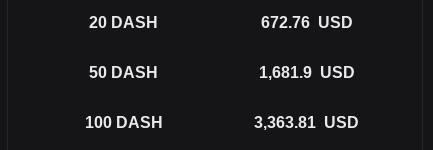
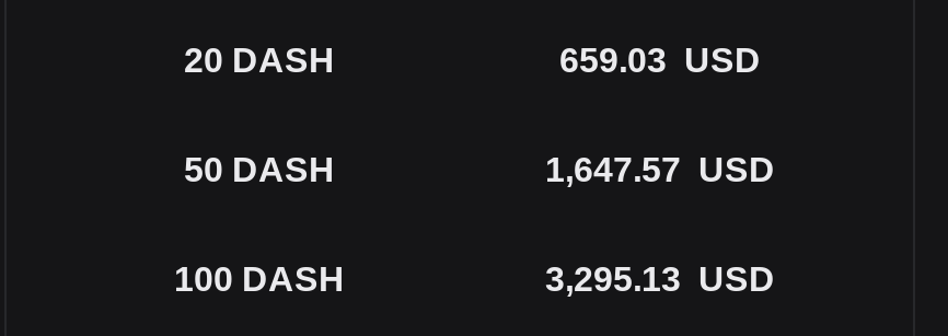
[260,14,352,31] 672.76 USD -> [559,42,761,79] 659.03 USD
[258,64,354,81] 1,681.9 USD -> [545,151,775,188] 1,647.57 USD
[254,114,359,131] 3,363.81 USD -> [545,260,775,298] 3,295.13 USD

